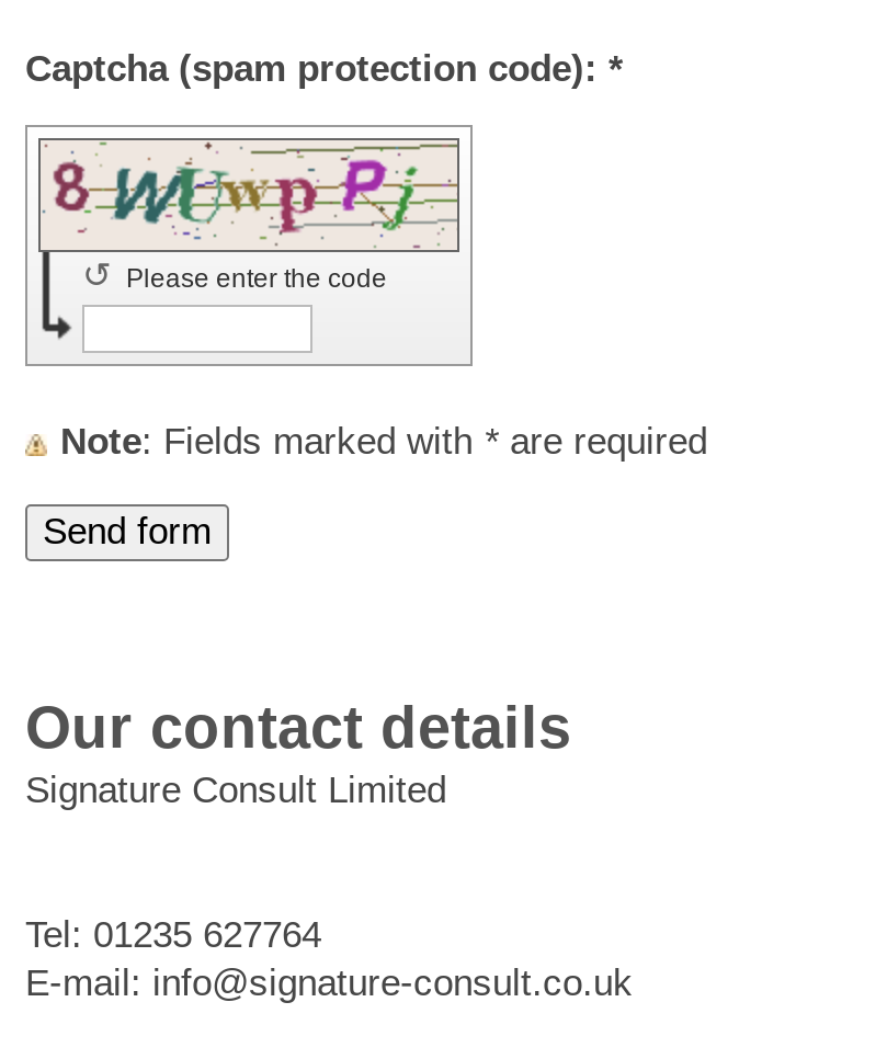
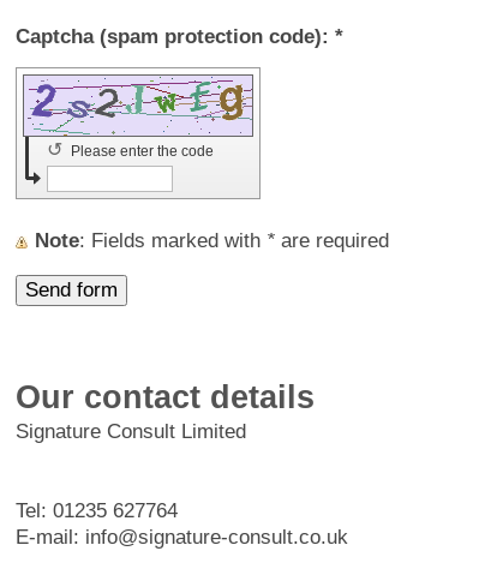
[41,140,459,252] [image] -> [24,76,253,137] [image]

